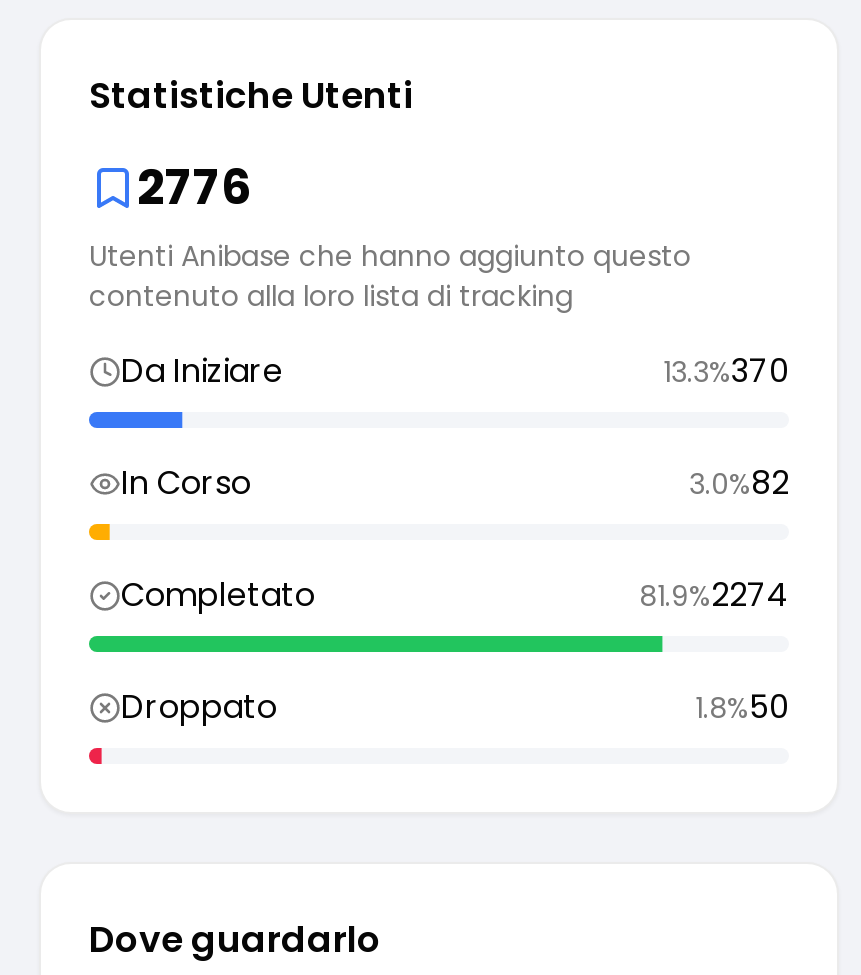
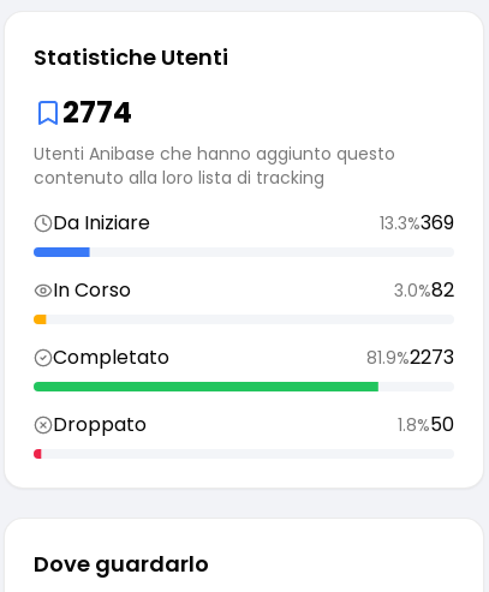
[137,154,251,220] 2776 -> [62,92,132,132] 2774
[663,348,789,394] 13.3%370 -> [380,209,454,237] 13.3%369
[639,572,789,618] 81.9%2274 -> [366,343,454,371] 81.9%2273

